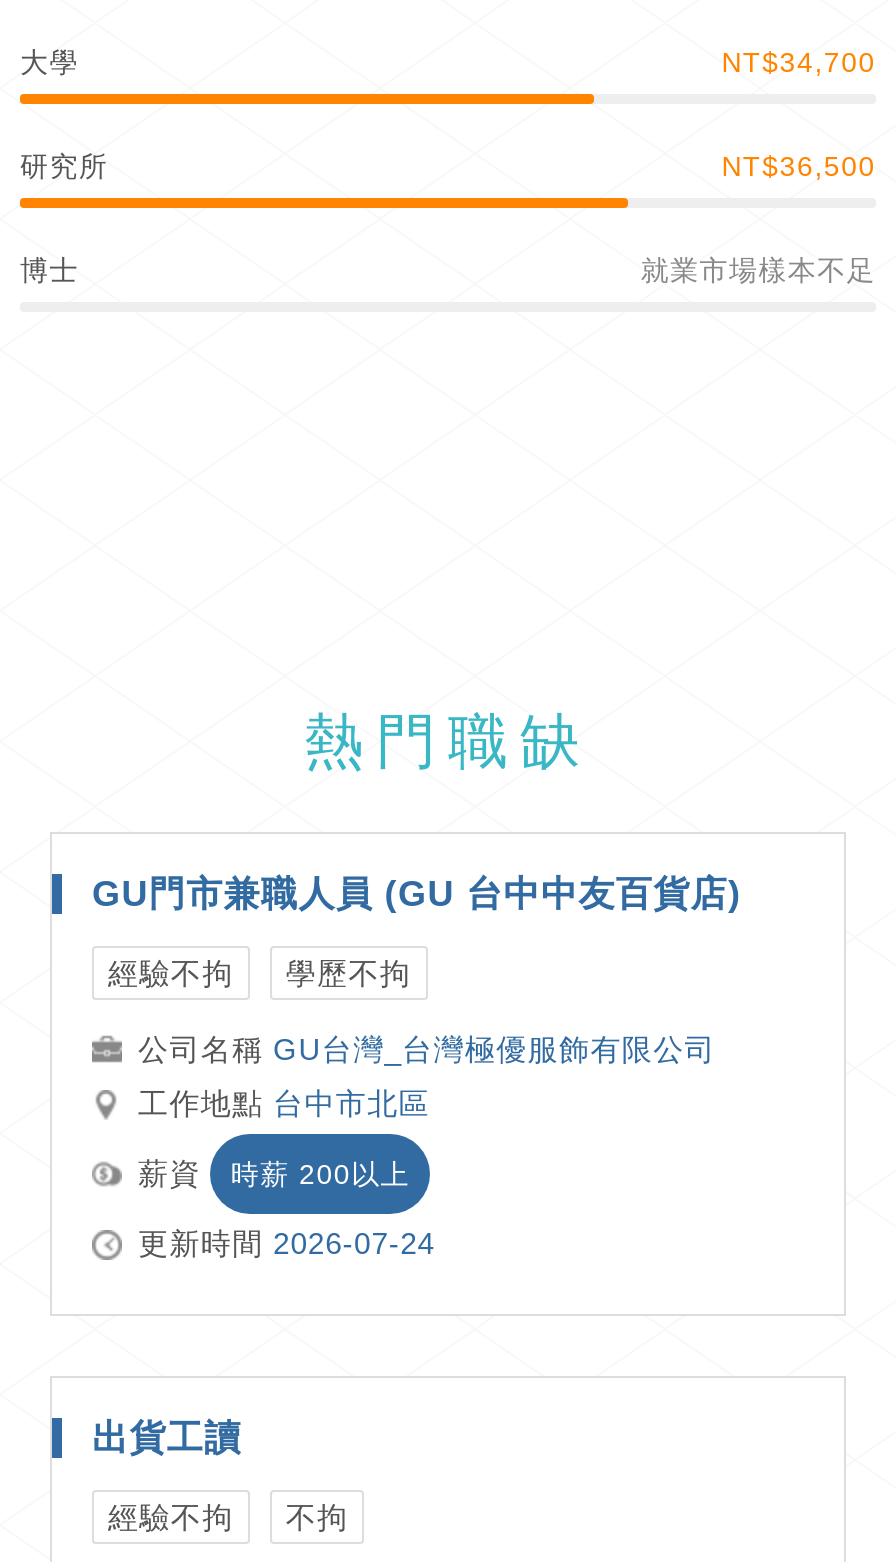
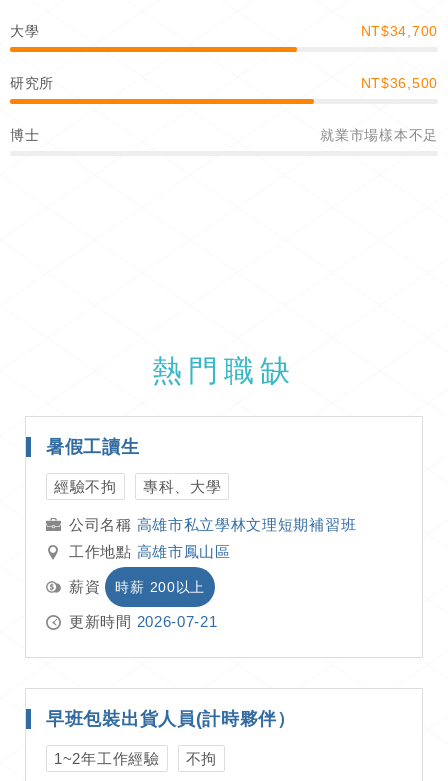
[92,874,741,914] GU門市兼職人員 (GU 台中中友百貨店) -> [46,437,139,457] 暑假工讀生
[286,956,411,990] 學歷不拘 -> [143,478,221,495] 專科、大學
[273,1032,716,1066] GU台灣_台灣極優服飾有限公司 -> [136,516,356,533] 高雄市私立學林文理短期補習班
[138,1086,430,1120] 工作地點台中市北區 -> [69,543,231,560] 工作地點高雄市鳳山區
[138,1226,435,1260] 更新時間2026-07-24 -> [69,613,217,630] 更新時間2026-07-21
[92,1418,242,1458] 出貨工讀 -> [46,709,296,729] 早班包裝出貨人員(計時夥伴）
[108,1500,234,1534] 經驗不拘 -> [54,750,160,767] 1~2年工作經驗

